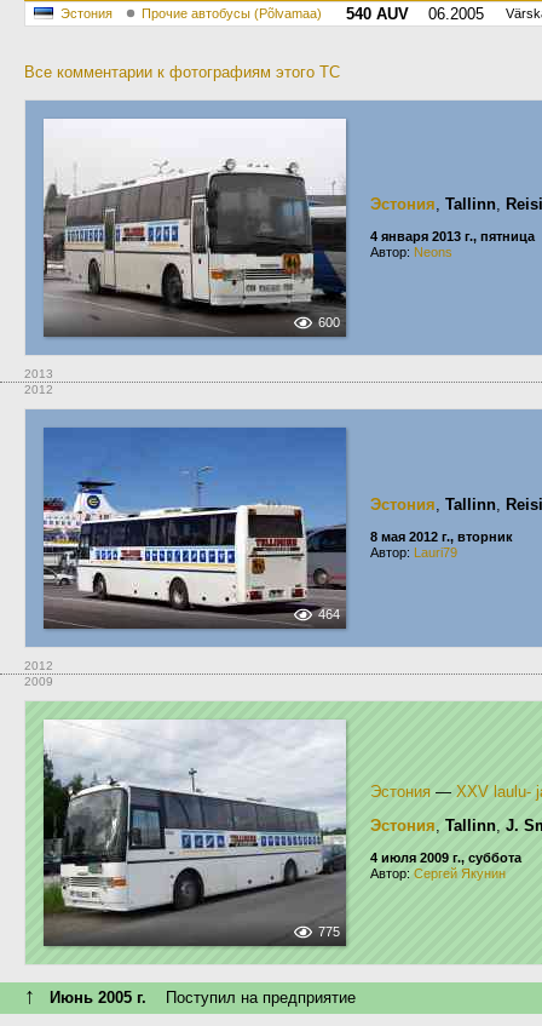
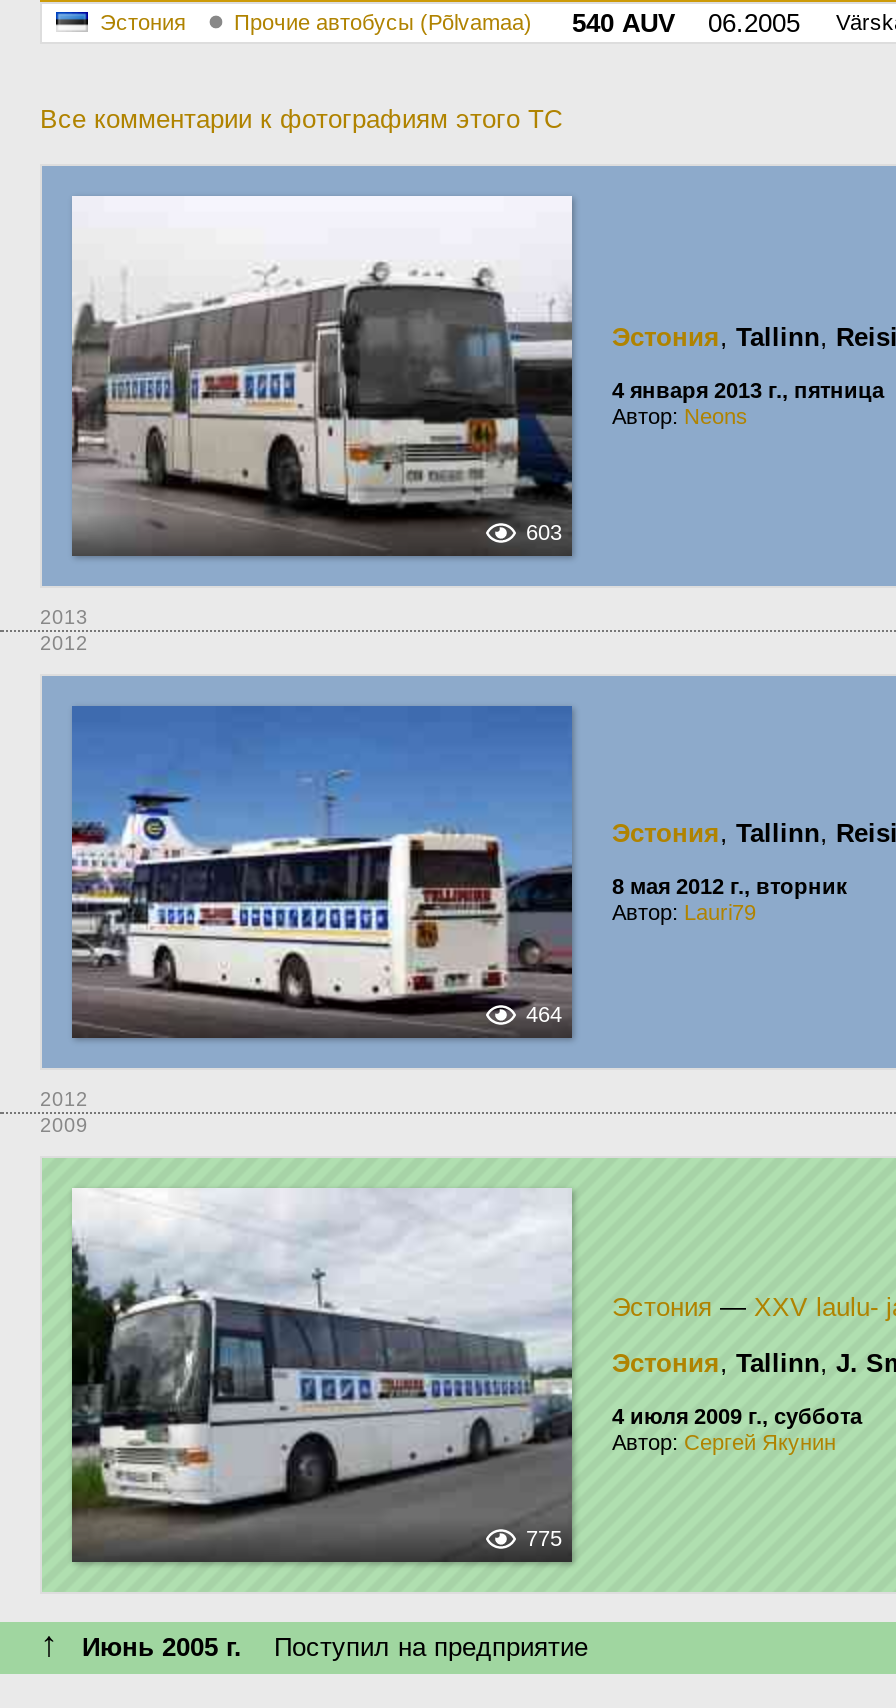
[318,315,340,329] 600 -> [526,520,562,544] 603

